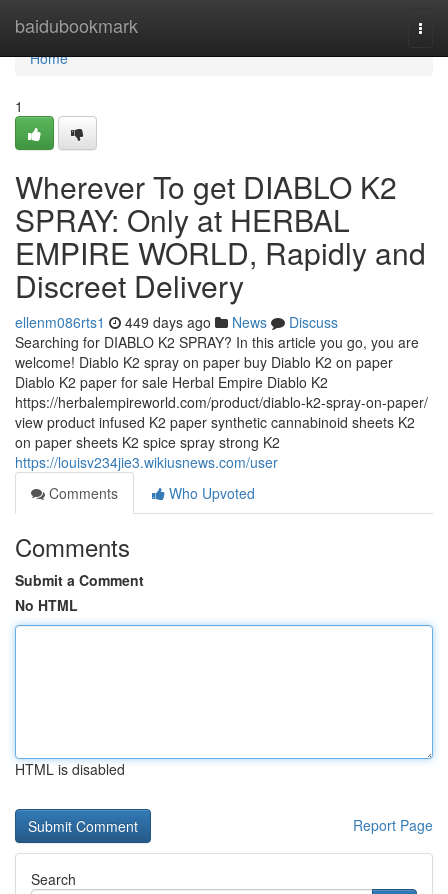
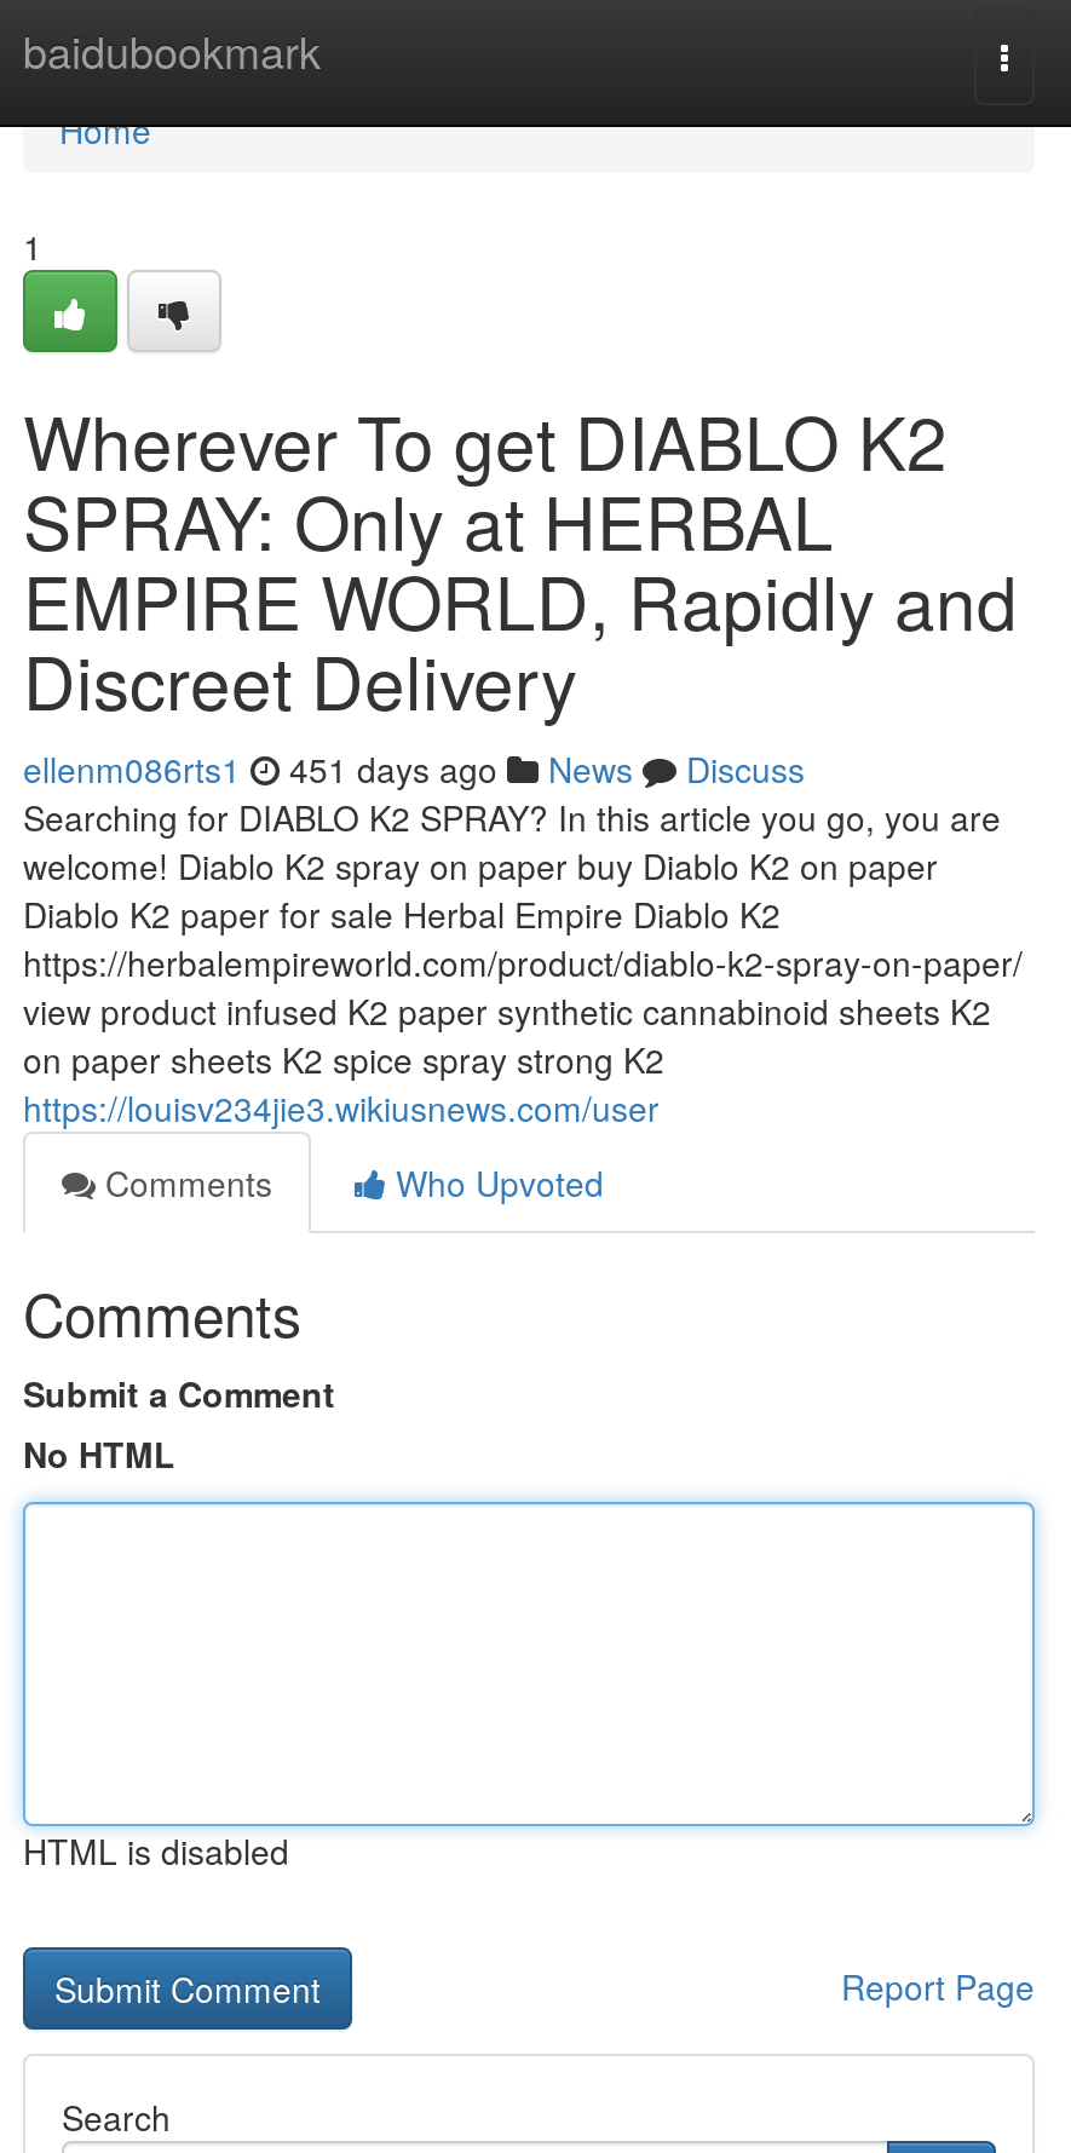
[15,312,338,332] ellenm086rts1 449 days ago News Discuss -> [23,744,805,793] ellenm086rts1 451 days ago News Discuss

